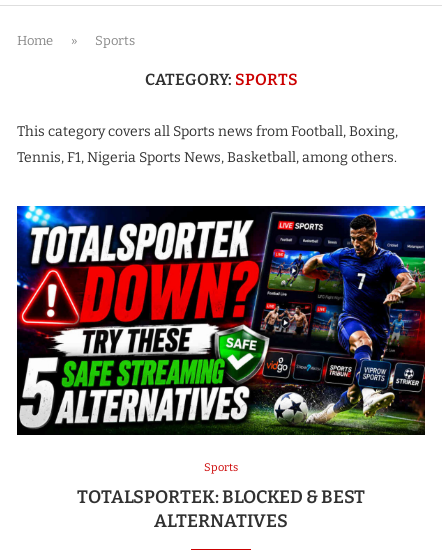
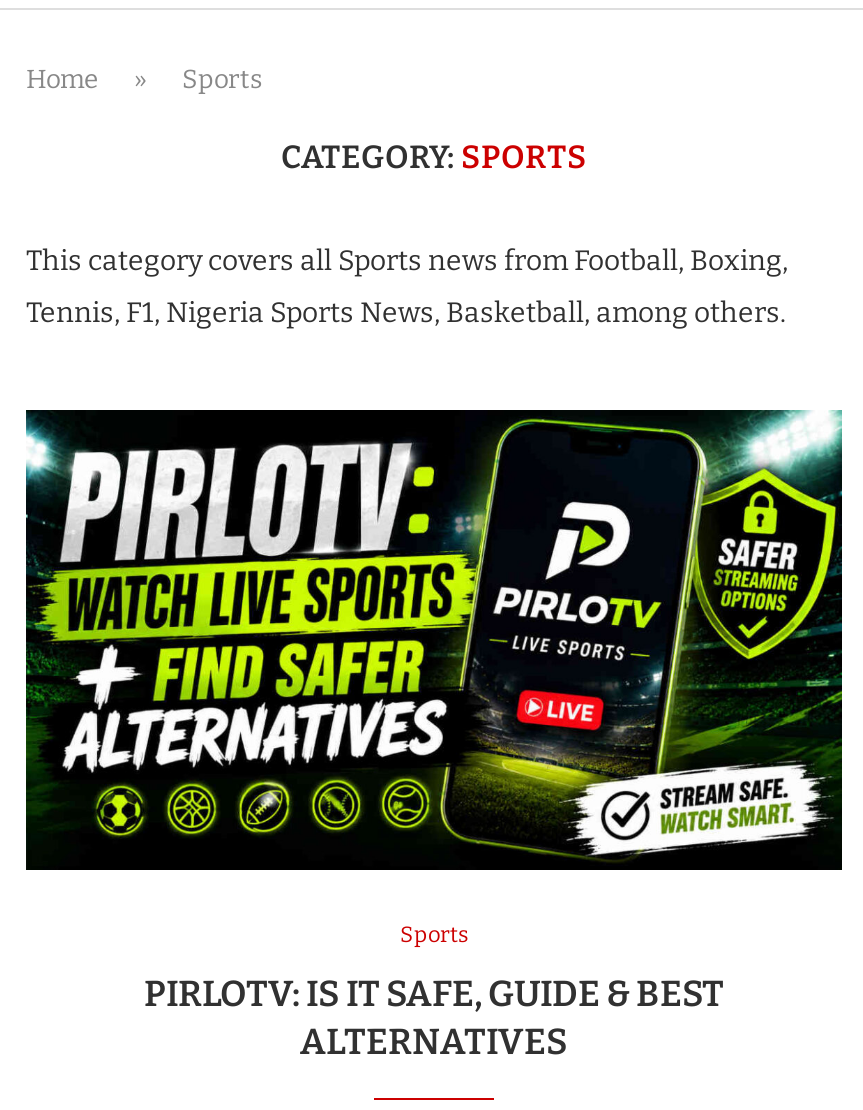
[16,205,426,436] [image] -> [24,408,844,872] [image]
[77,486,365,508] TOTALSPORTEK: BLOCKED & BEST -> [144,972,724,1016] PIRLOTV: IS IT SAFE, GUIDE & BEST

